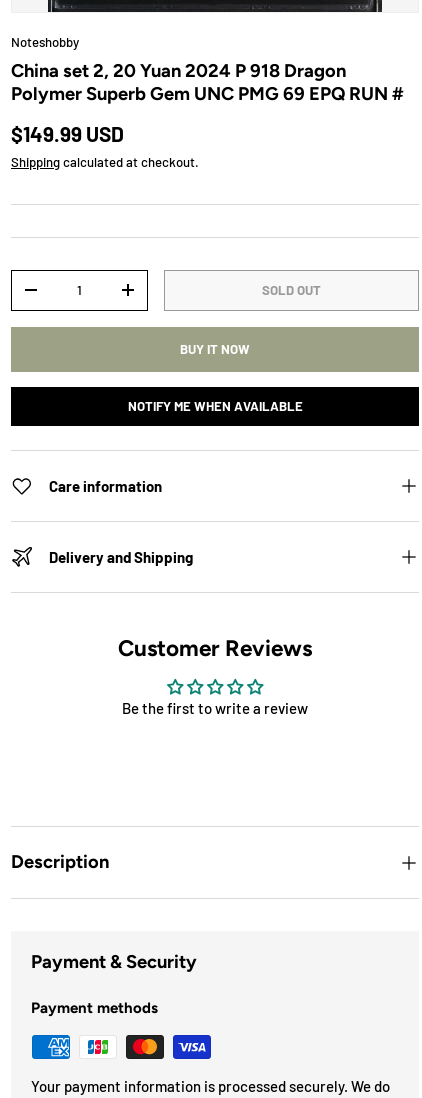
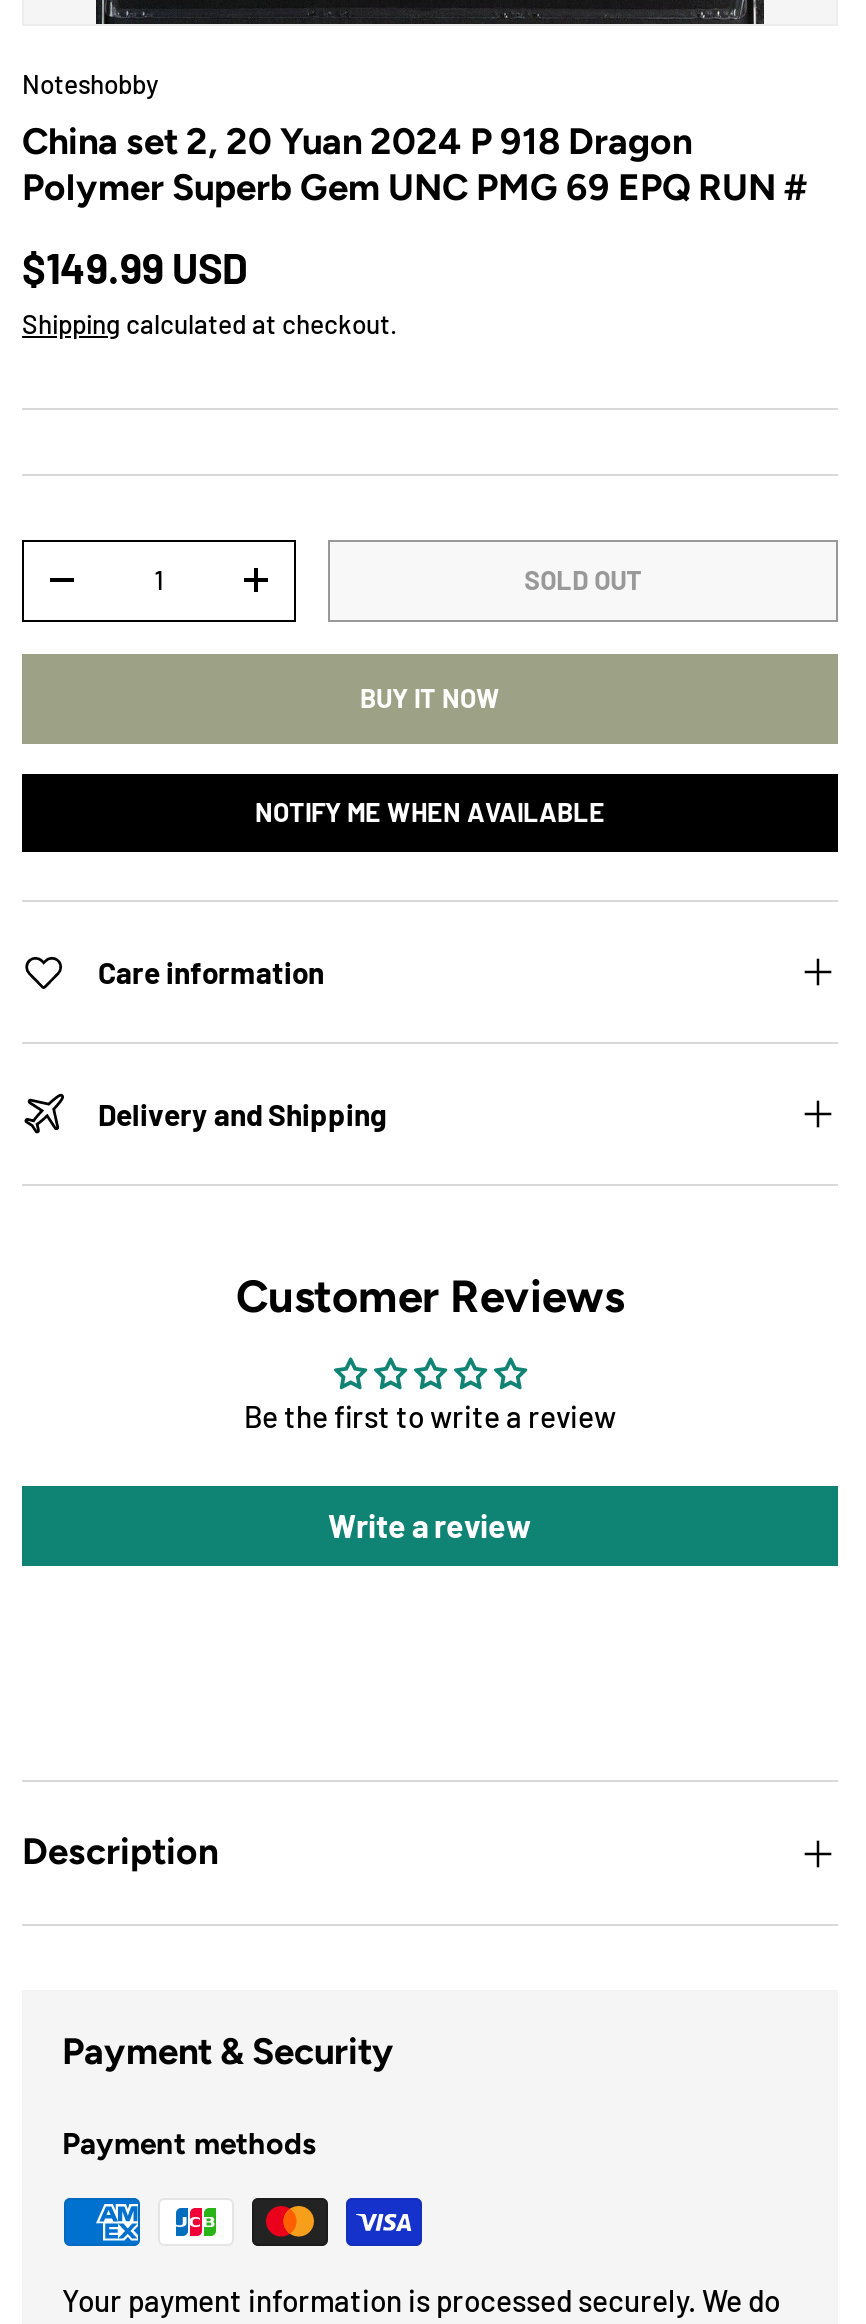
none -> [328,1505,532,1543] Write a review

